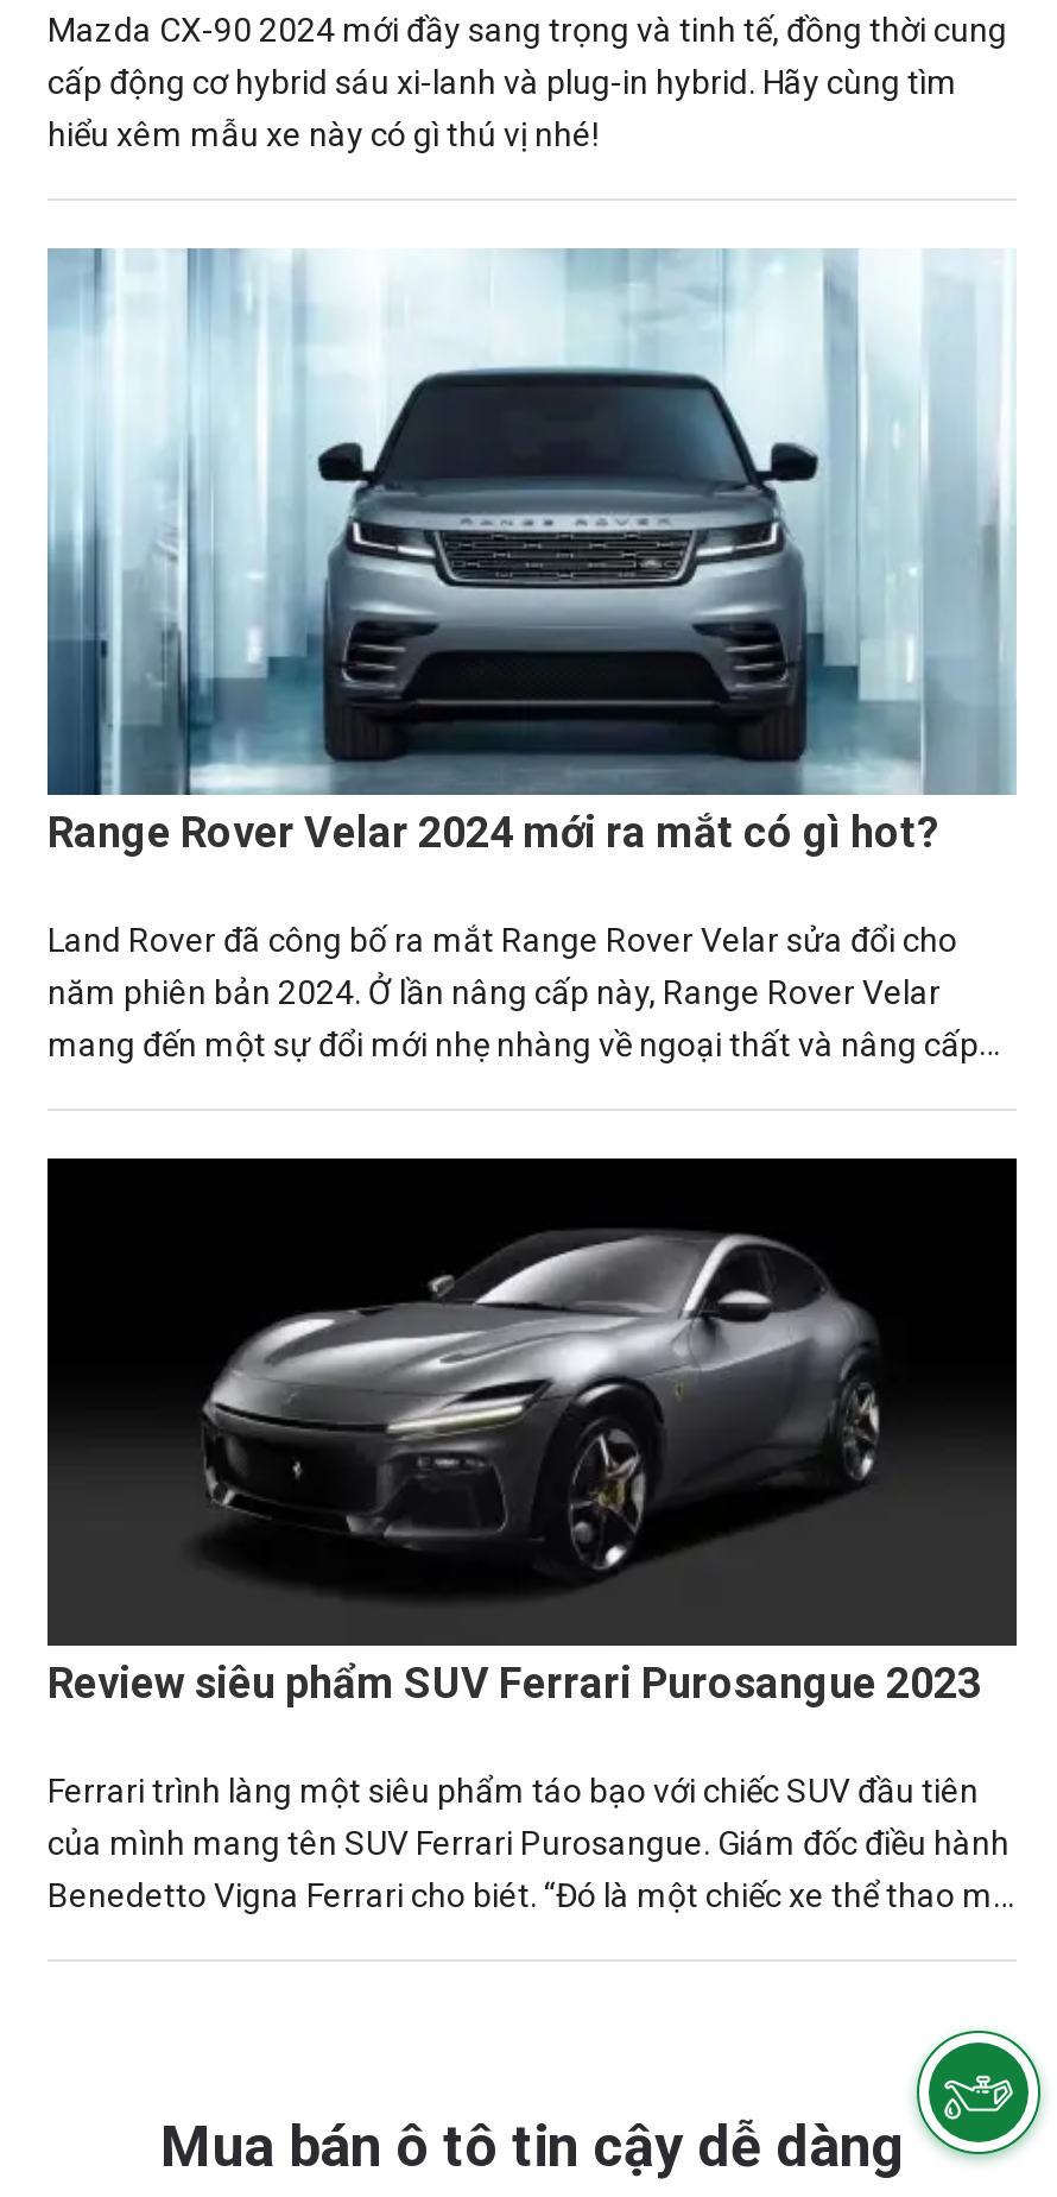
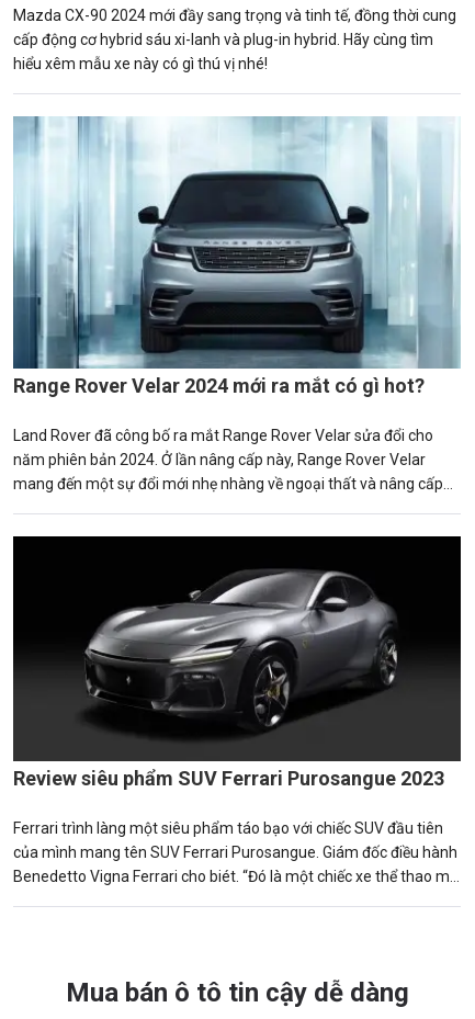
[912,2028,1045,2161] [image] -> none

